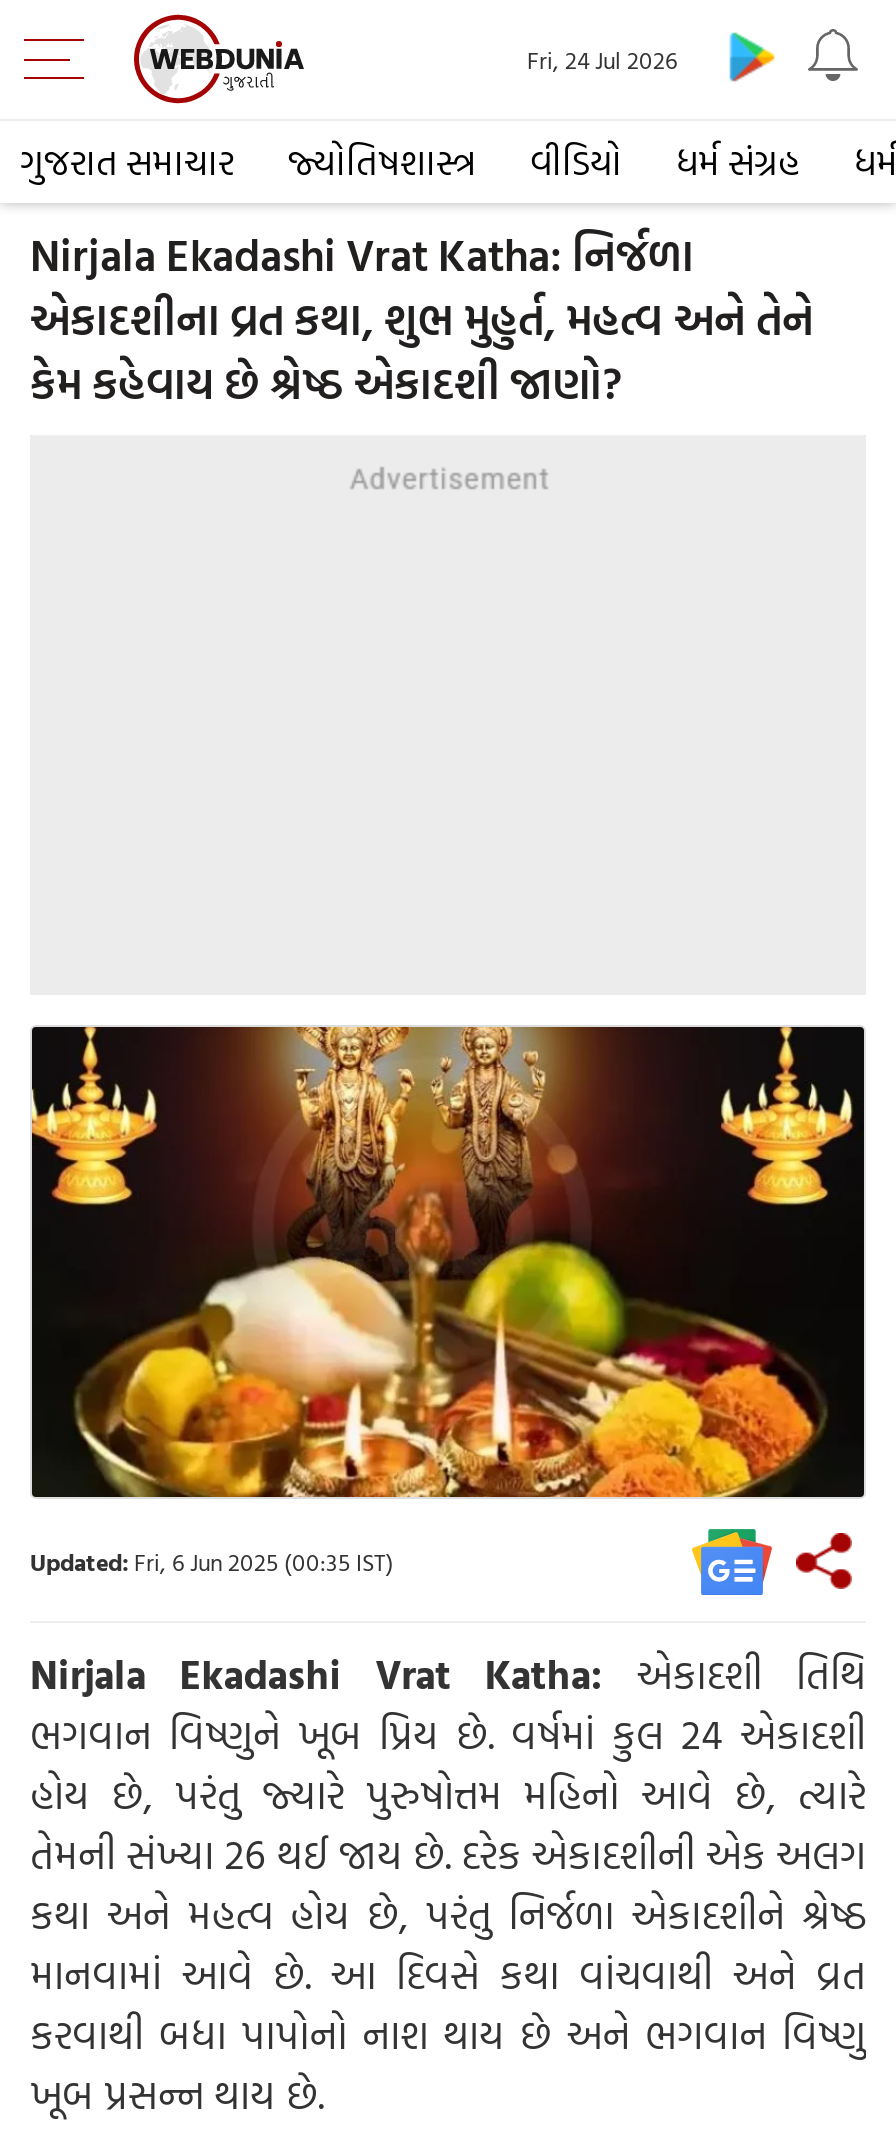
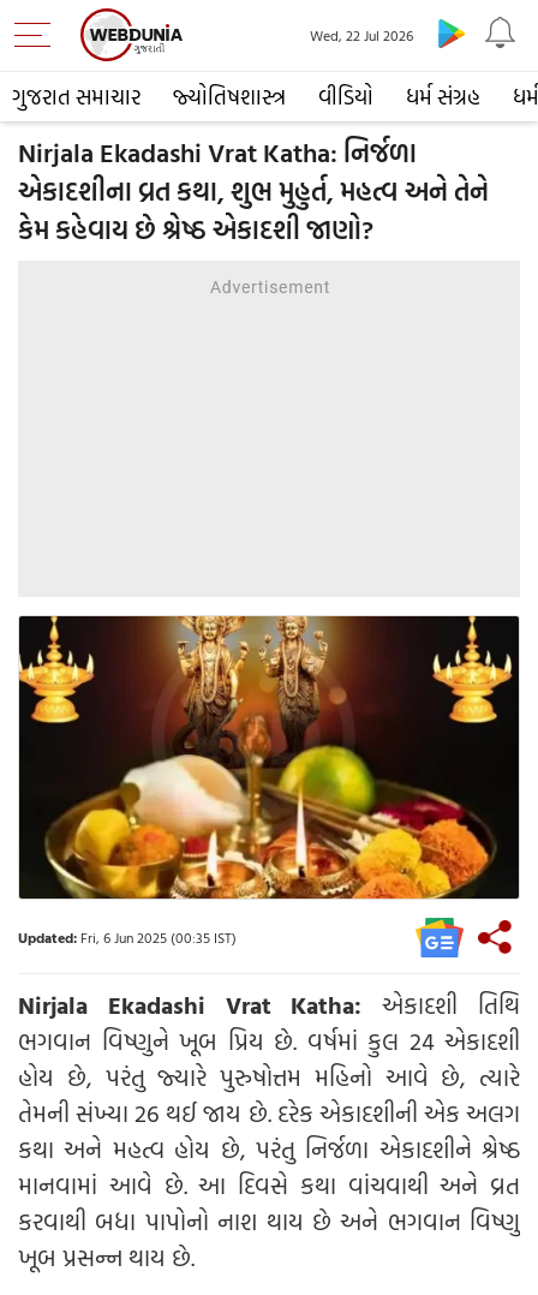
[527,41,677,77] Fri, 24 Jul 2026 -> [310,24,413,46] Wed, 22 Jul 2026

